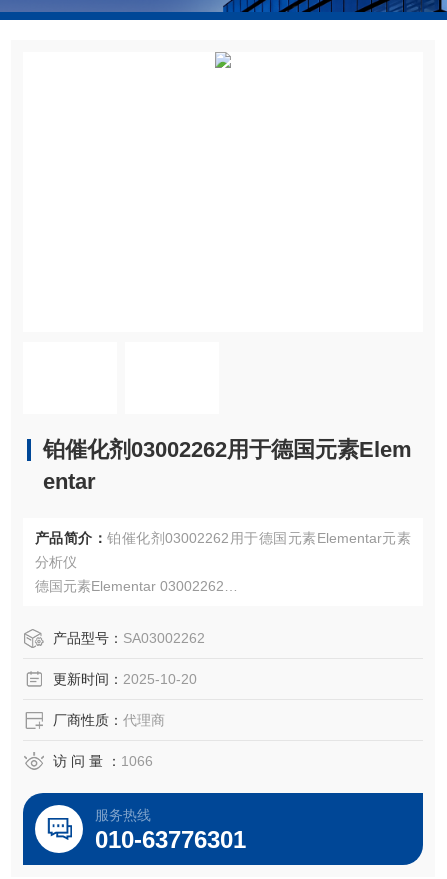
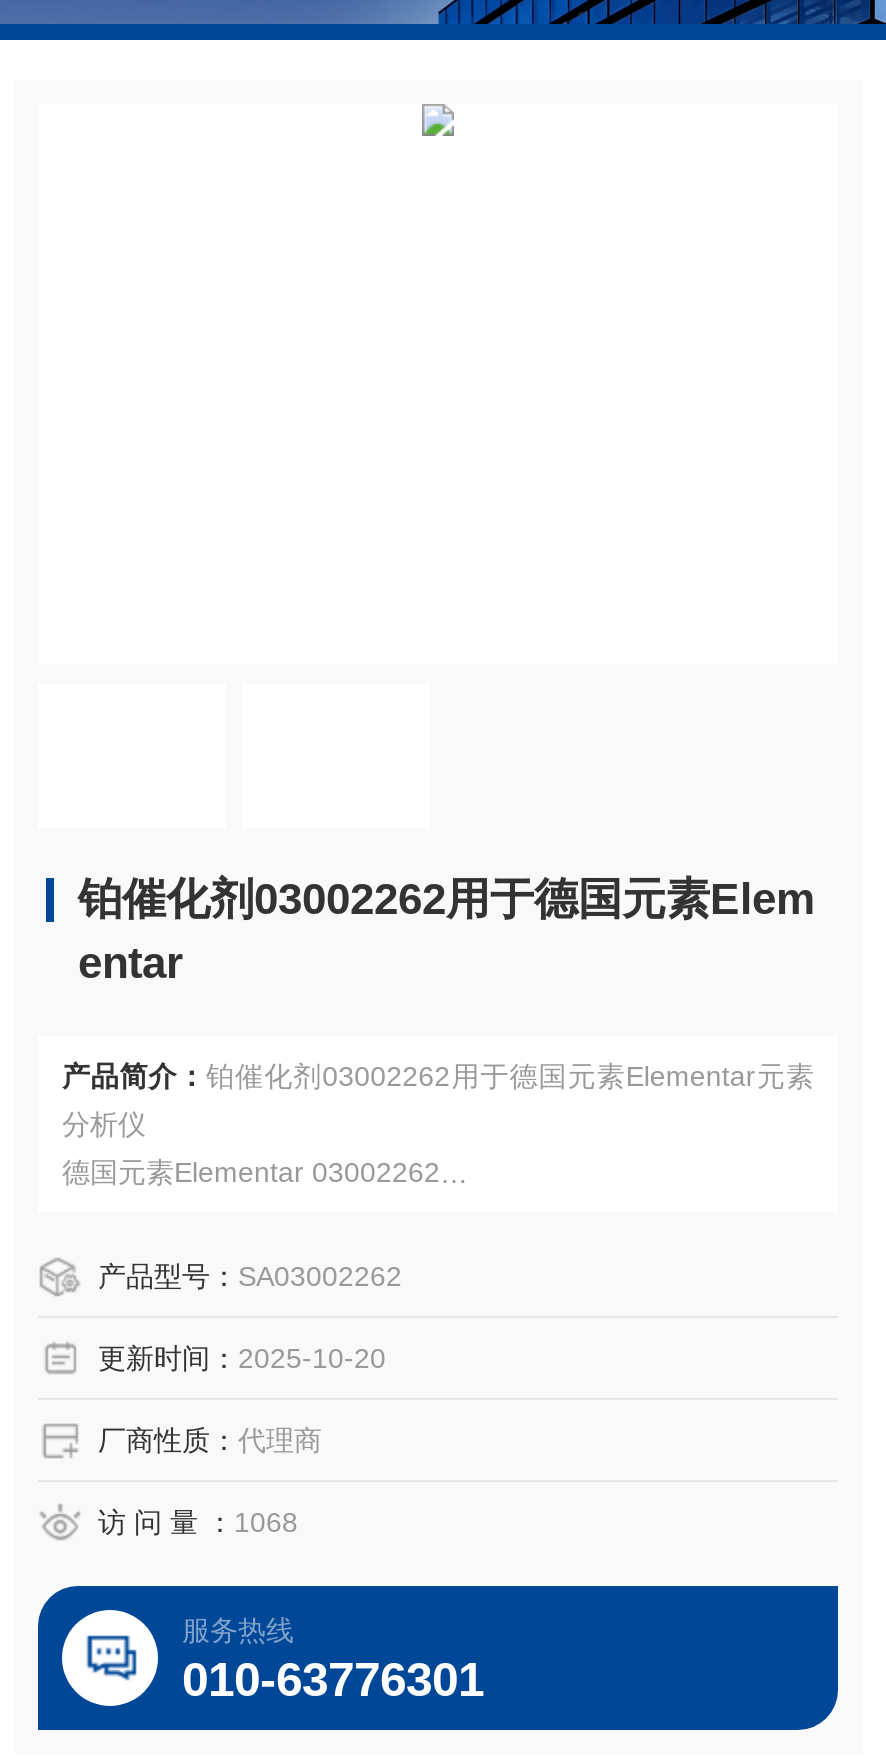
[53,753,153,769] 访 问 量 ：1066 -> [98,1507,298,1539] 访 问 量 ：1068

